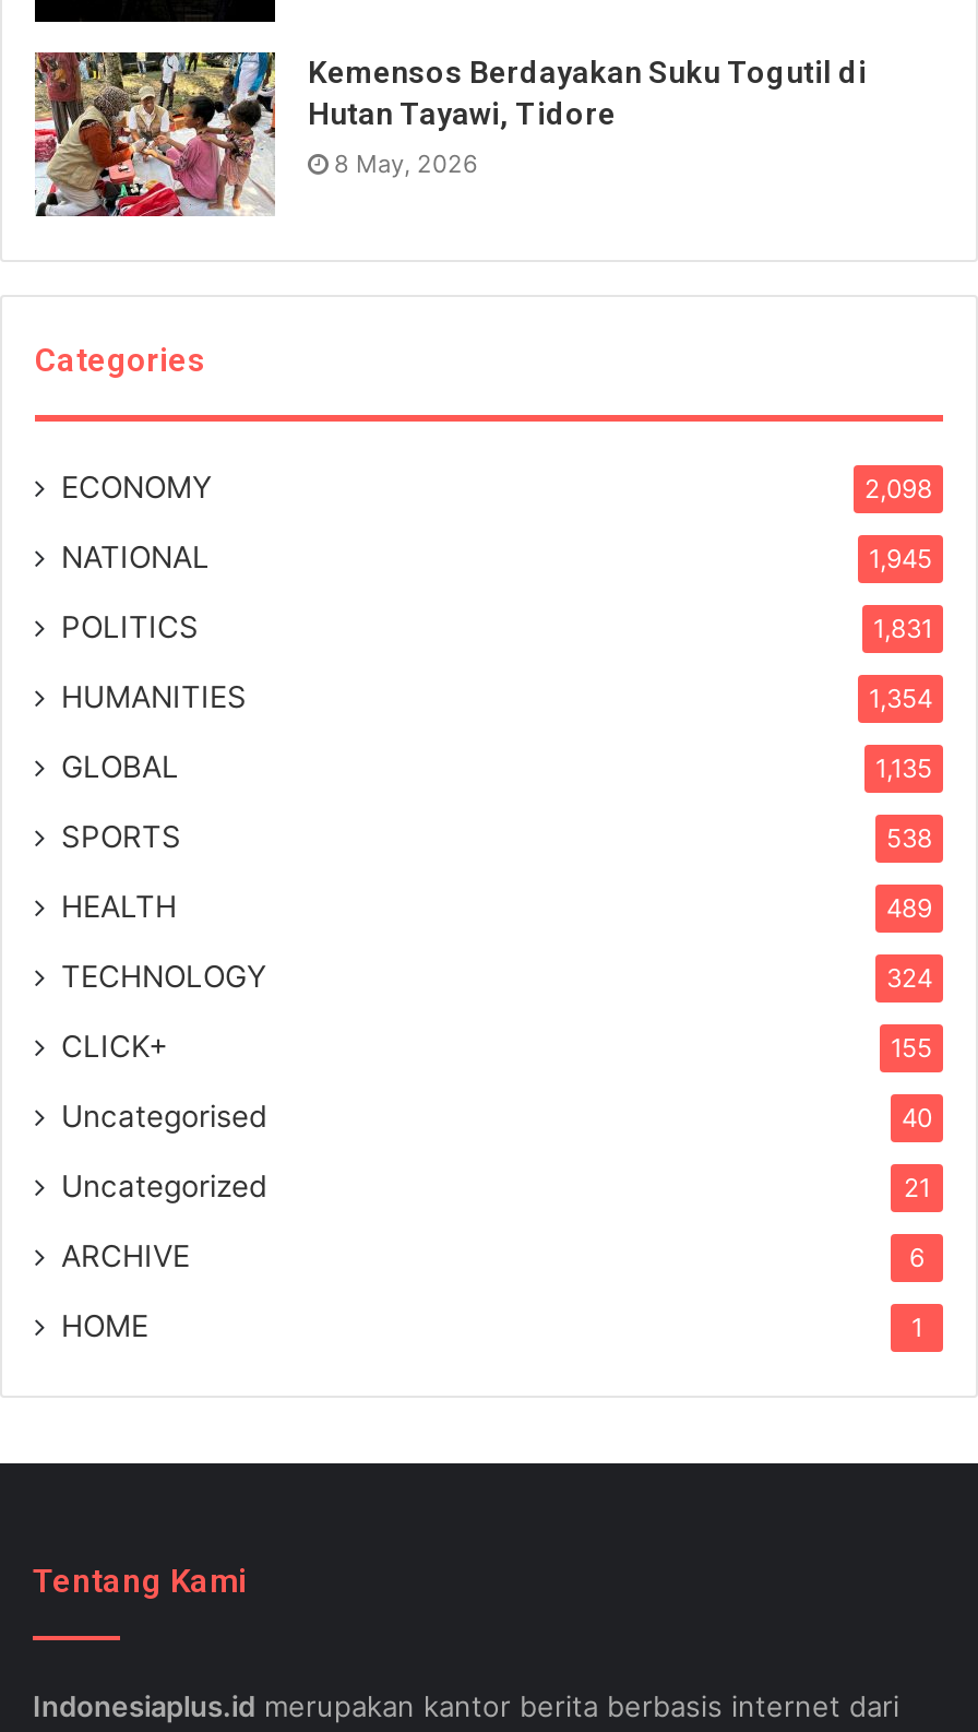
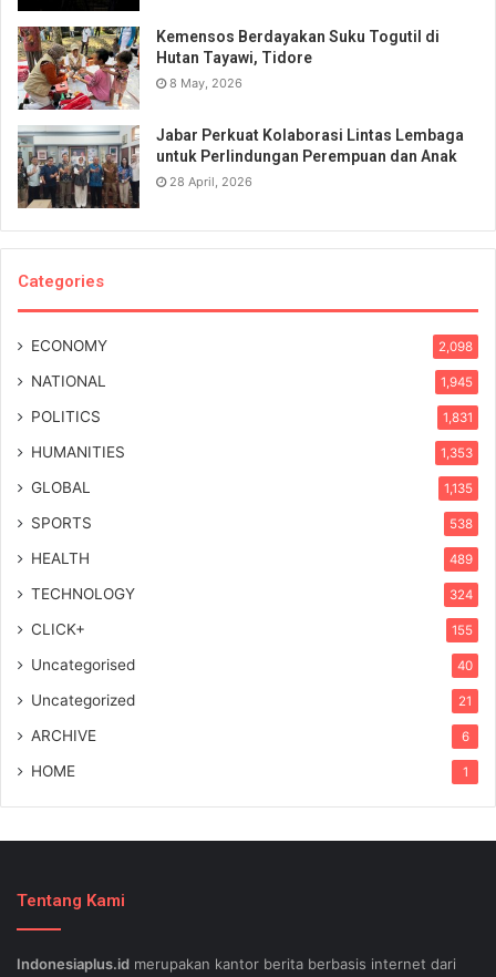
none -> [17,125,464,209] [image] | Jabar Perkuat Kolaborasi Lintas Lembaga | untuk Perlindungan Perempuan dan Anak | 28 April, 2026
[869,684,932,715] 1,354 -> [441,446,473,461] 1,353

